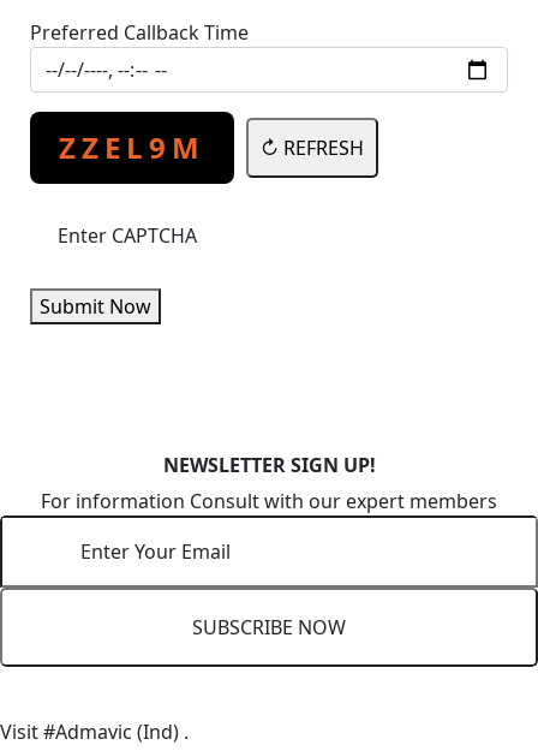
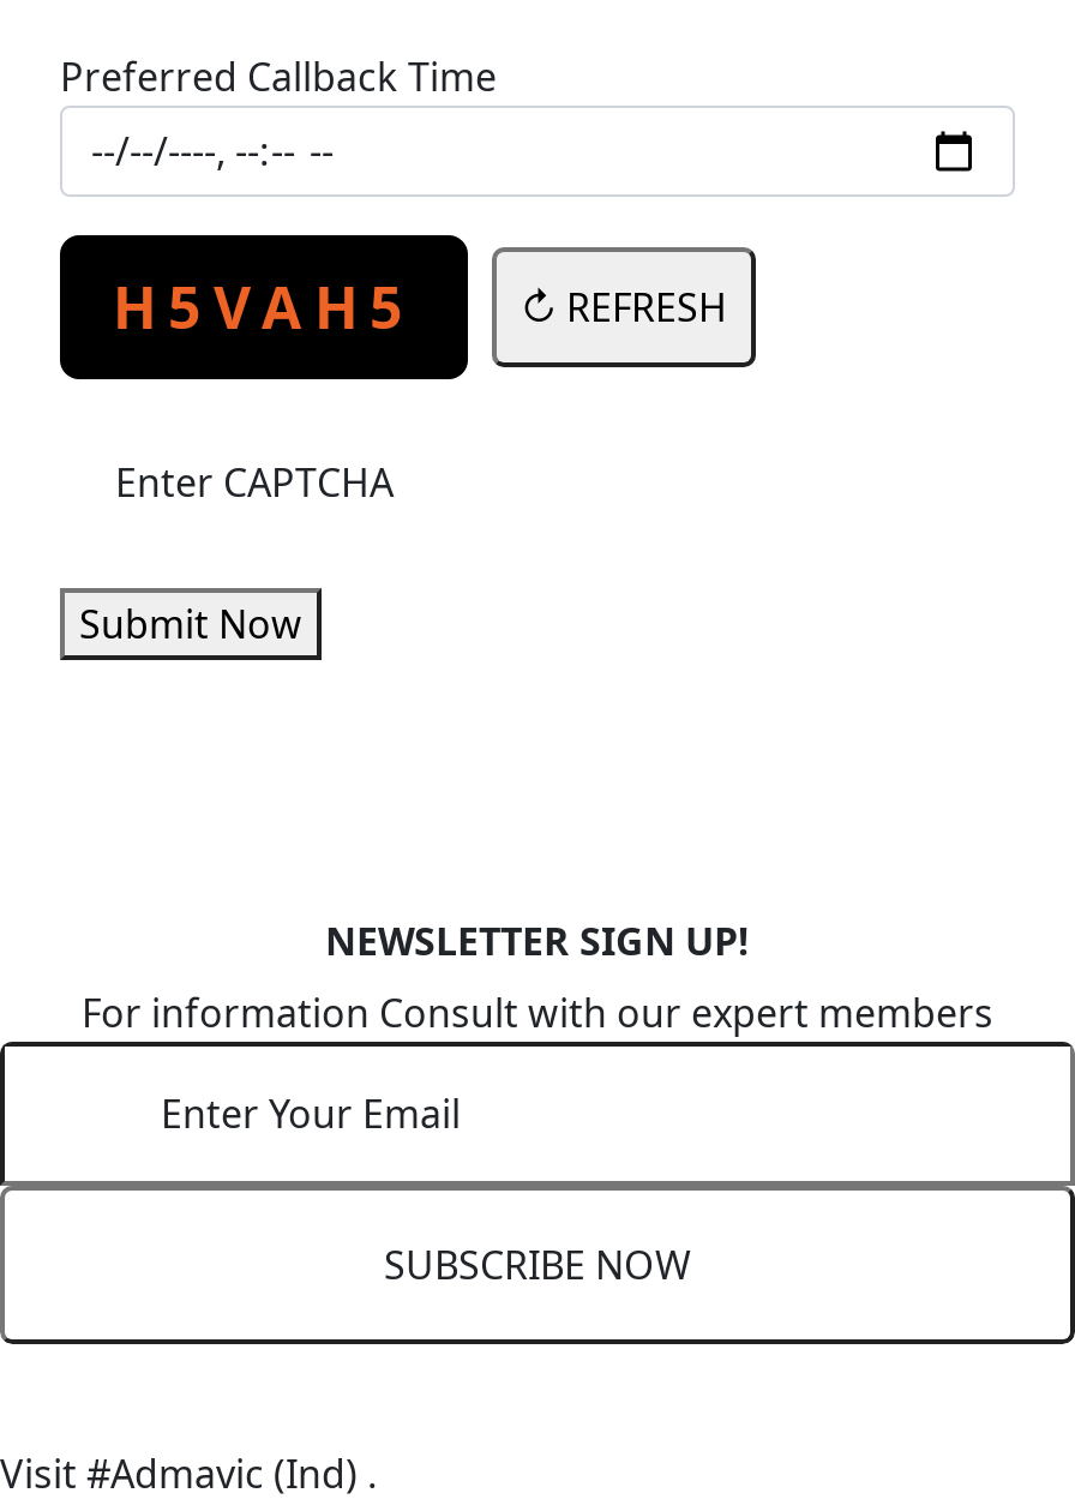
[59,127,205,167] ZZEL9M -> [113,266,415,346] H5VAH5

